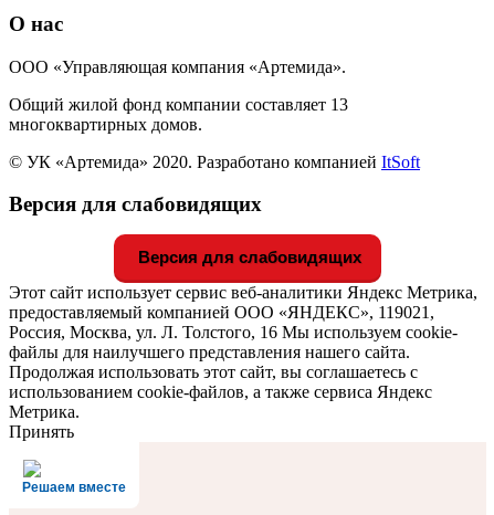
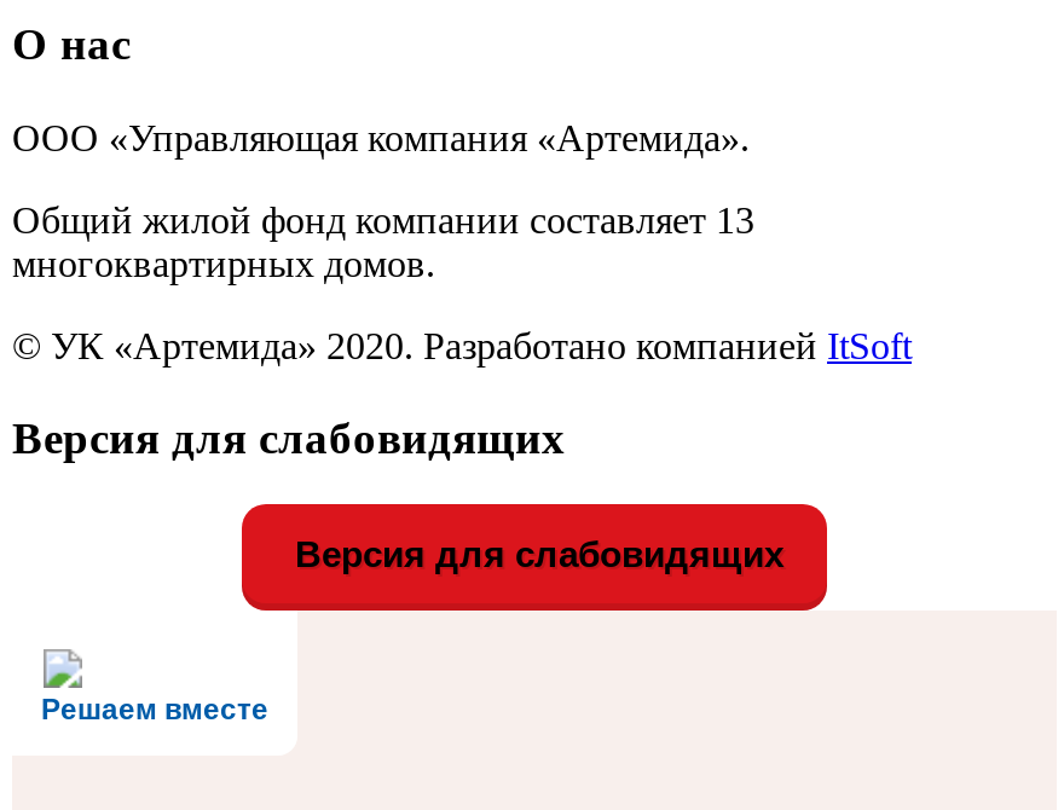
[9,283,477,441] Этот сайт использует сервис веб-аналитики Яндекс Метрика, | предоставляемый компанией ООО «ЯНДЕКС», 119021, | Россия, Москва, ул. Л. Толстого, 16 Мы используем cookie- | файлы для наилучшего представления нашего сайта. | Продолжая использовать этот сайт, вы соглашаетесь с | использованием cookie-файлов, а также сервиса Яндекс | Метрика. | Принять -> none

